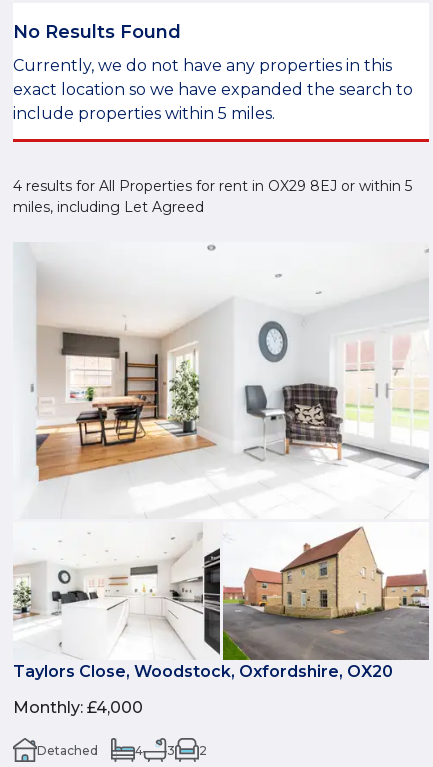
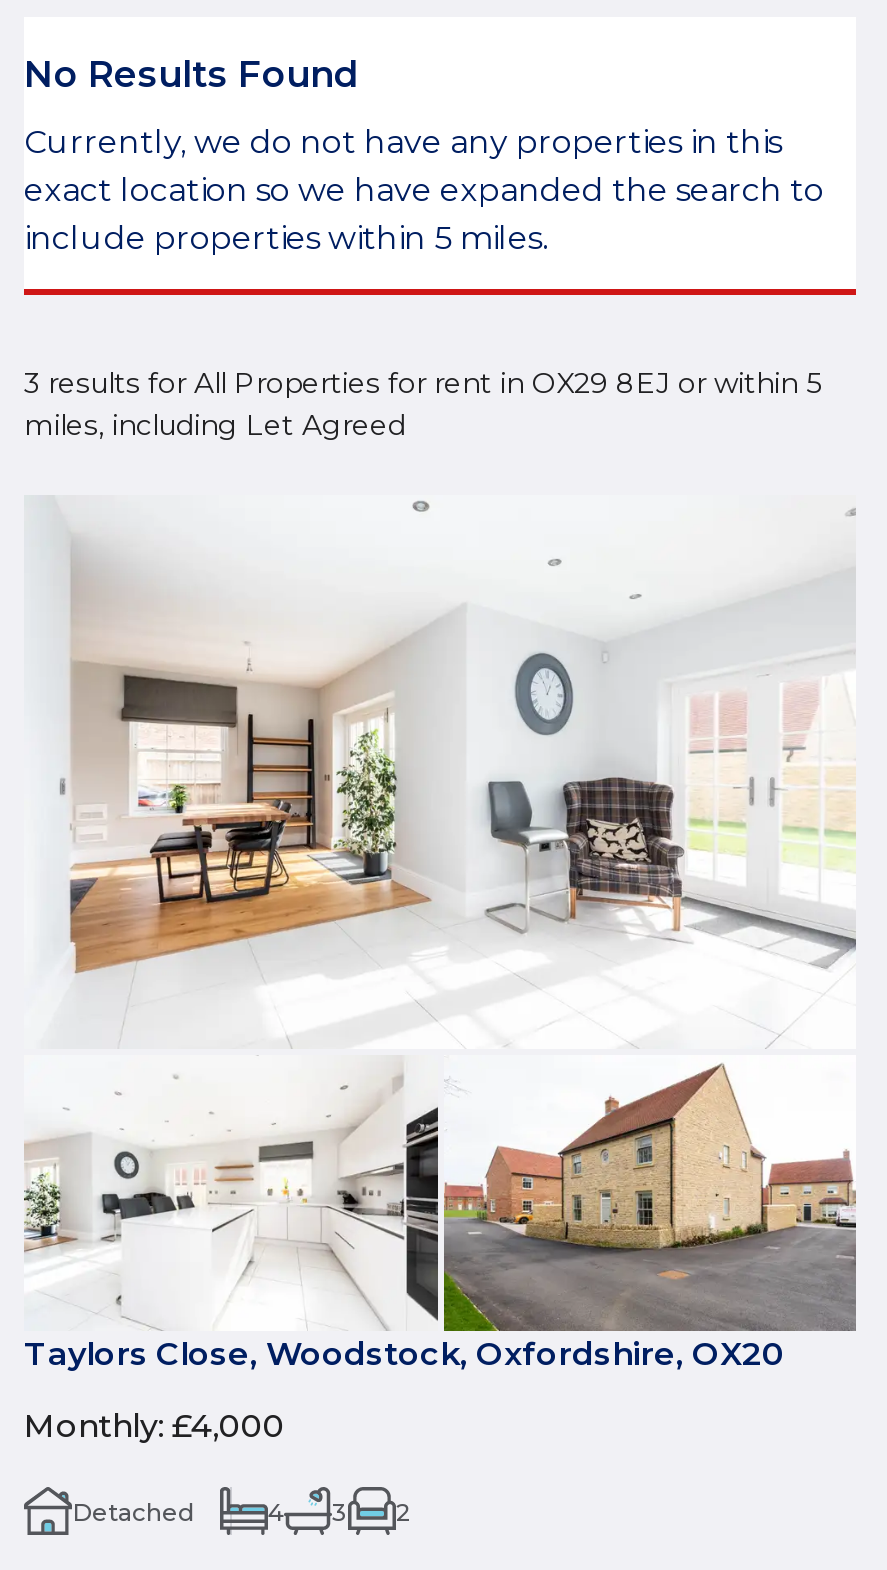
[13,176,412,194] 4 results for All Properties for rent in OX29 8EJ or within 5 -> [24,364,820,400] 3 results for All Properties for rent in OX29 8EJ or within 5

